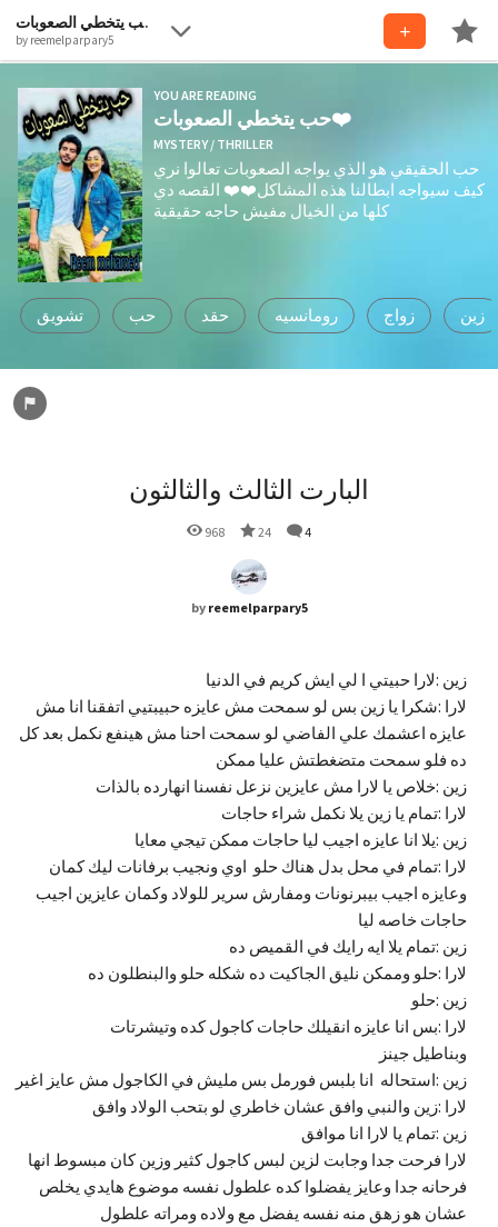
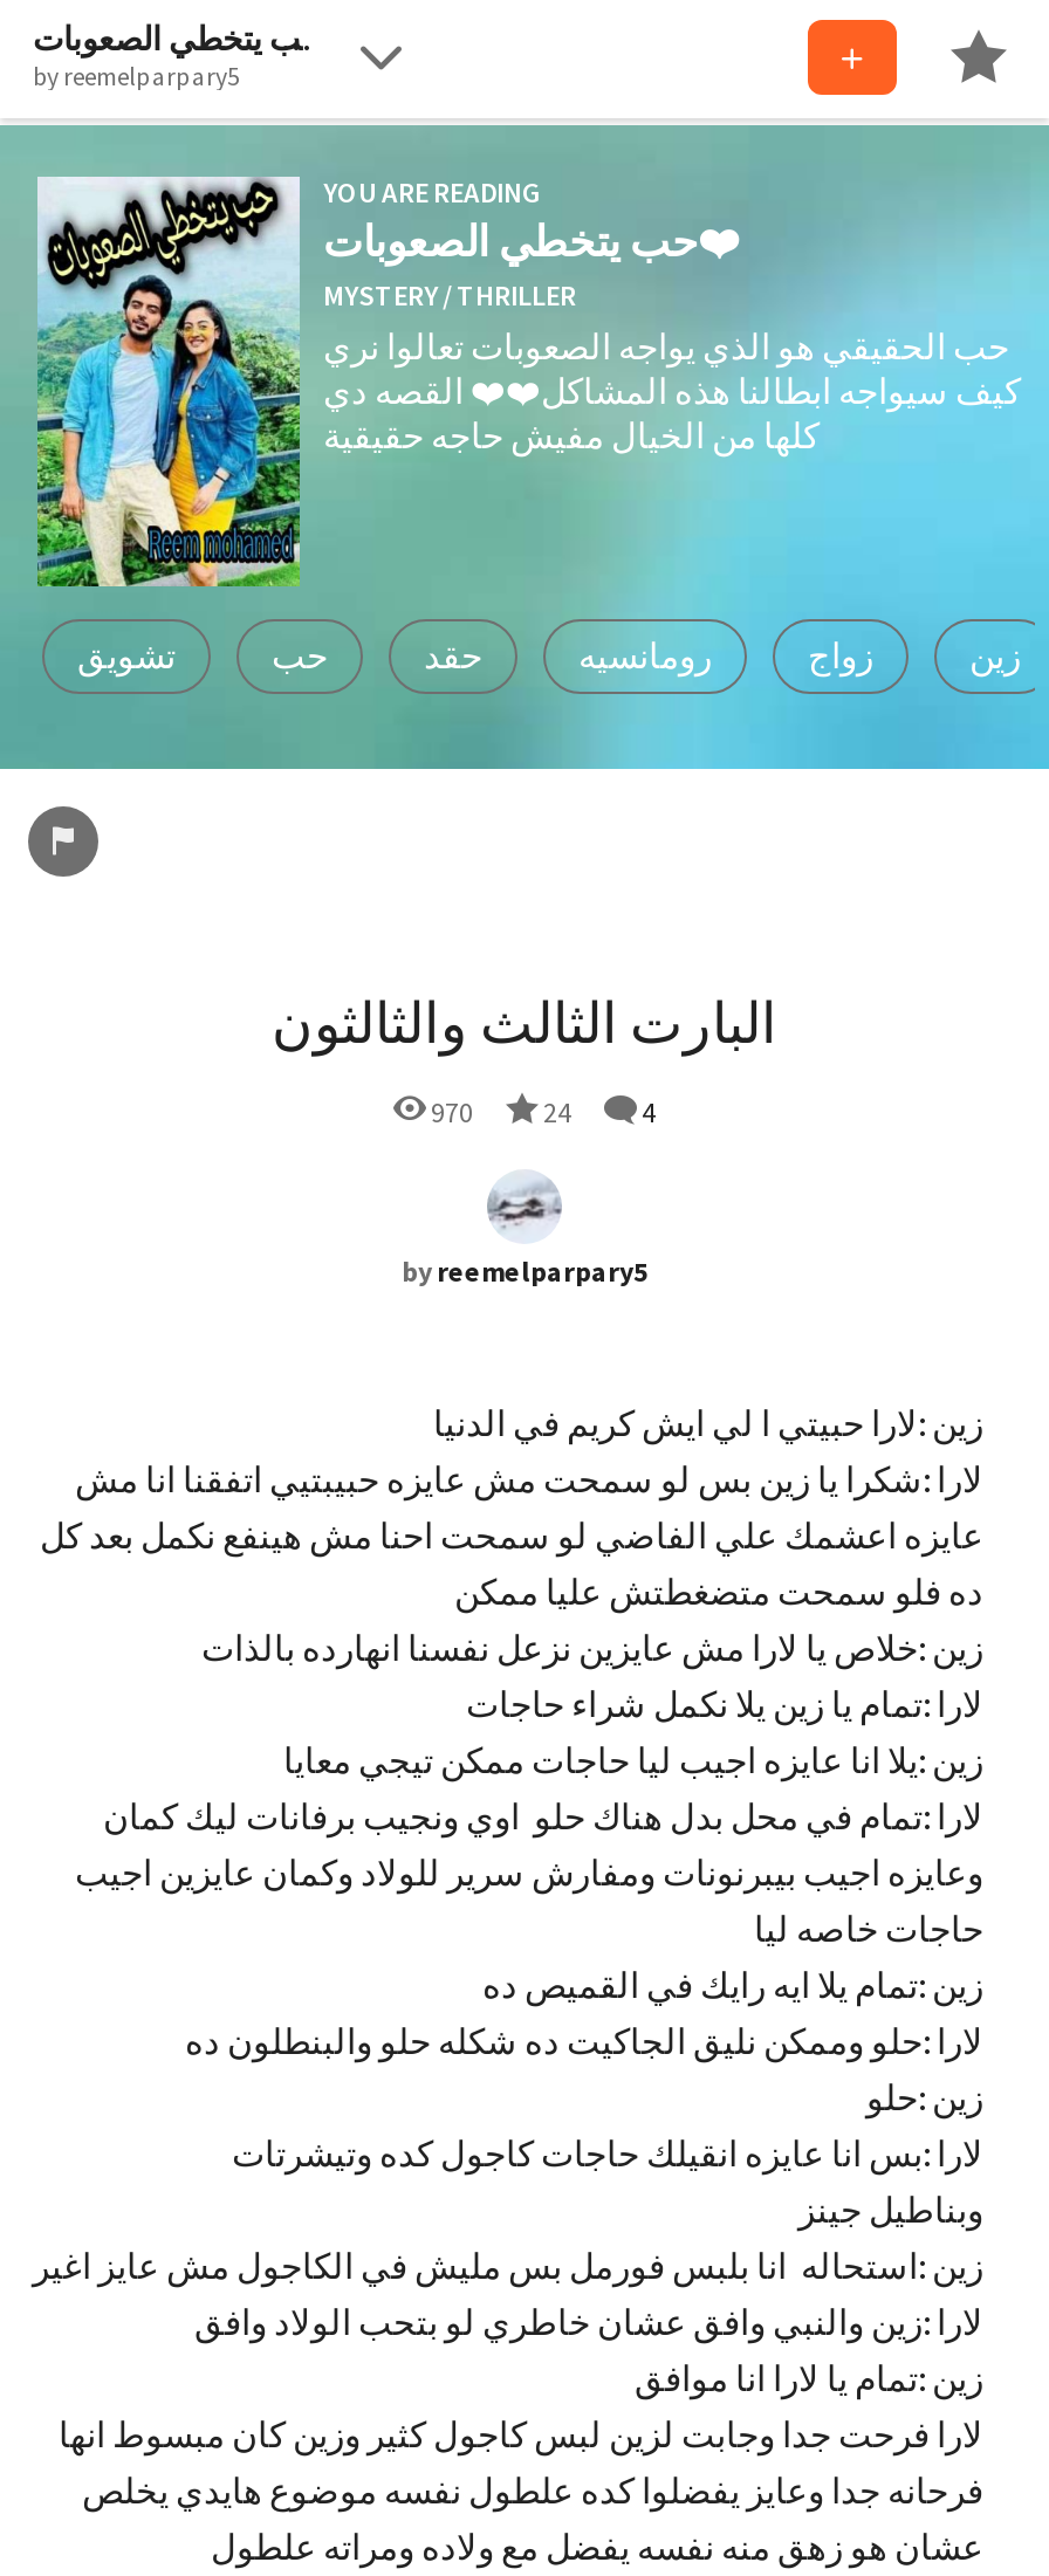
[202,523,311,540] 968 24 4 -> [426,1094,656,1129] 970 24 4

